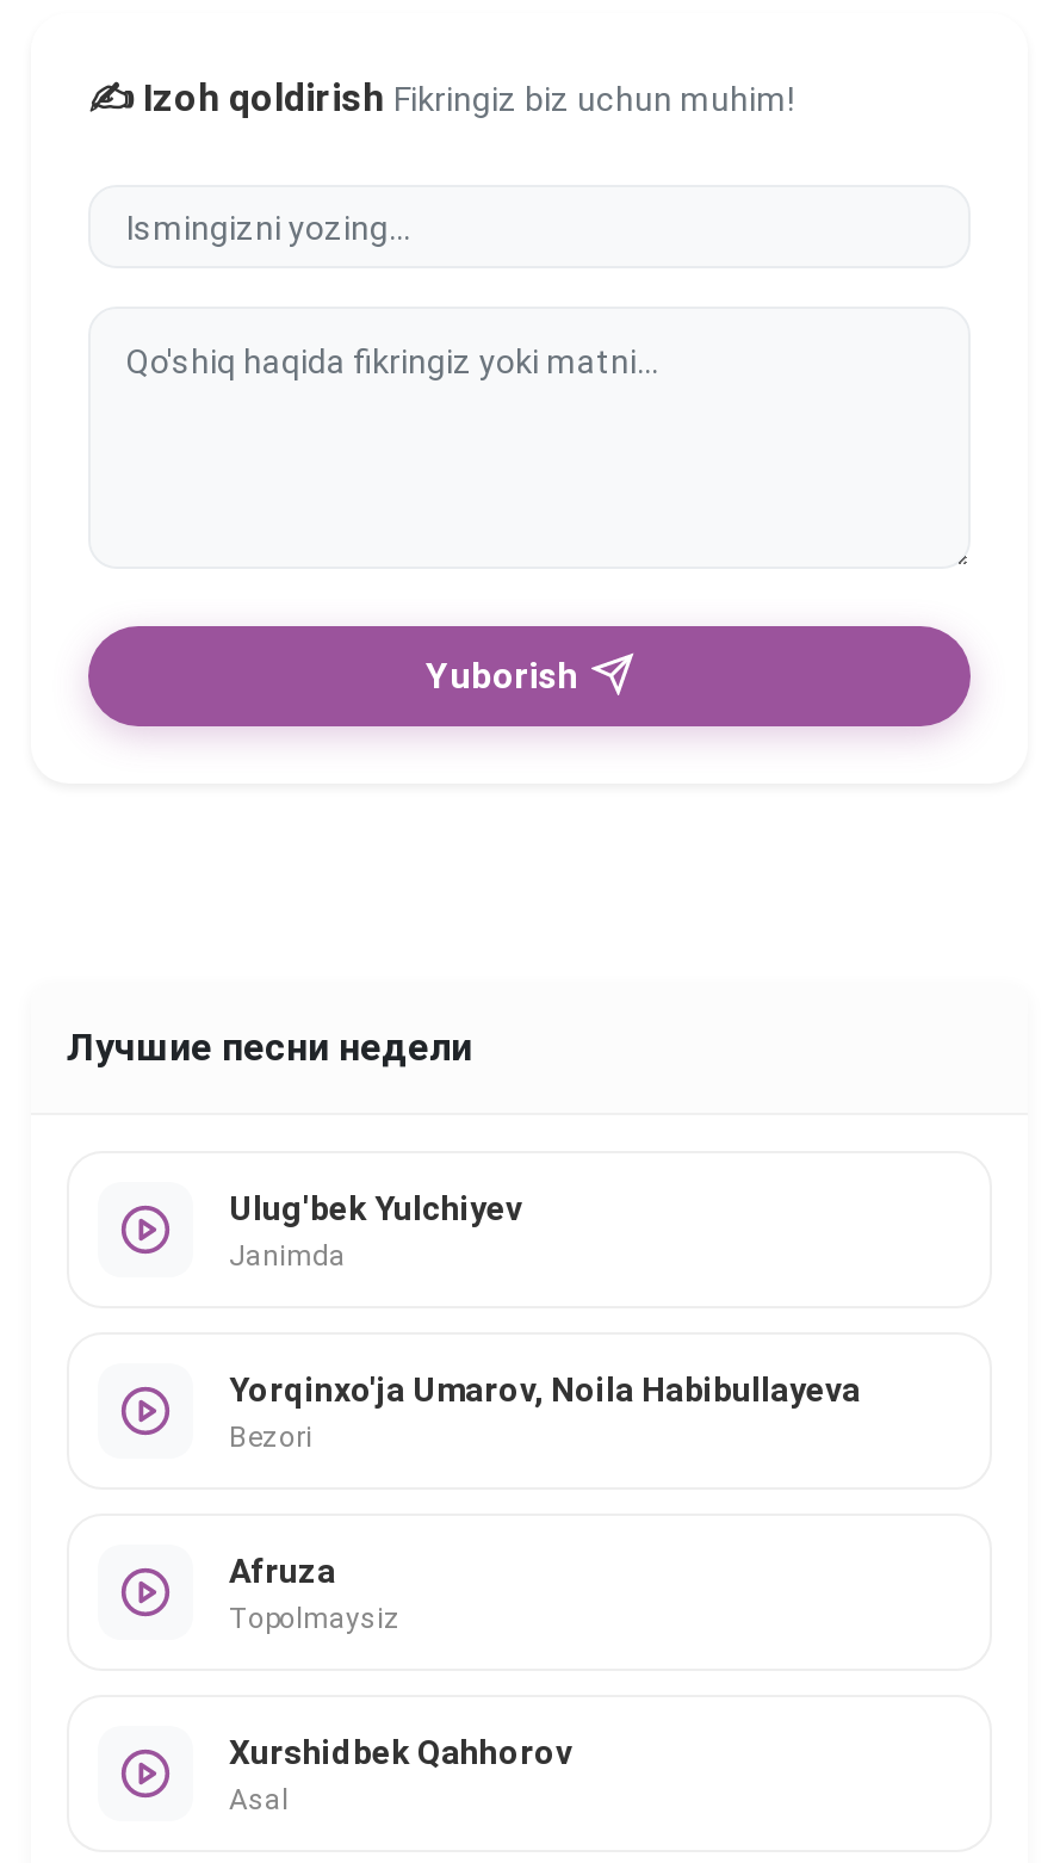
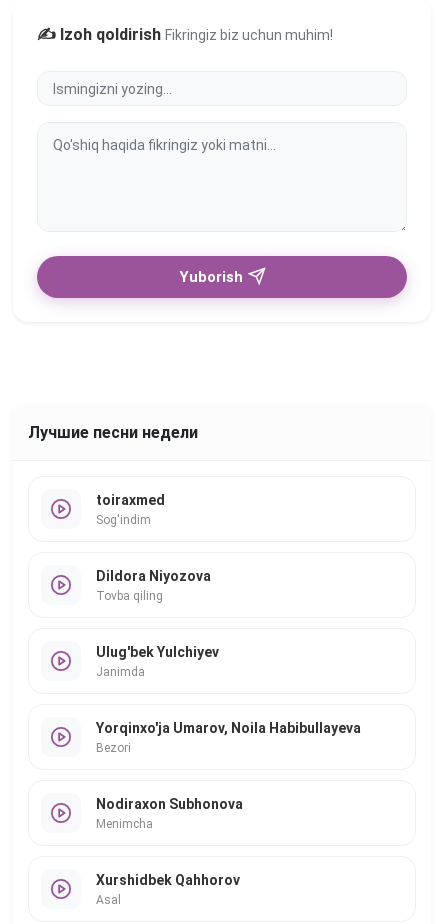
none -> [96,491,165,526] toiraxmed | Sog'indim
none -> [96,567,211,602] Dildora Niyozova | Tovba qiling
[229,1551,401,1634] Afruza | Topolmaysiz -> [96,795,243,830] Nodiraxon Subhonova | Menimcha

